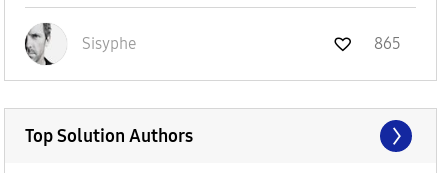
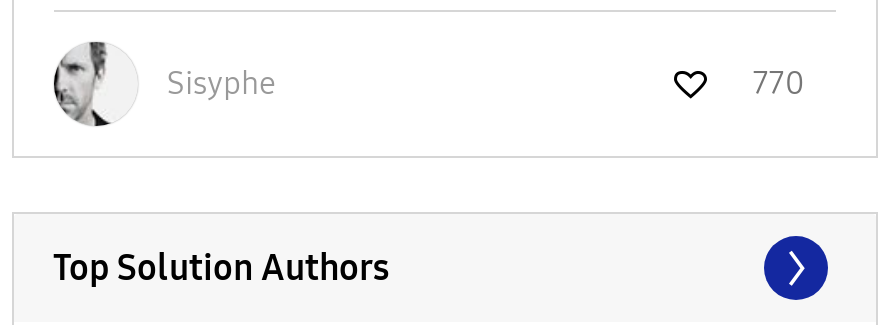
[369,33,400,52] 865 -> [745,63,805,101] 770

